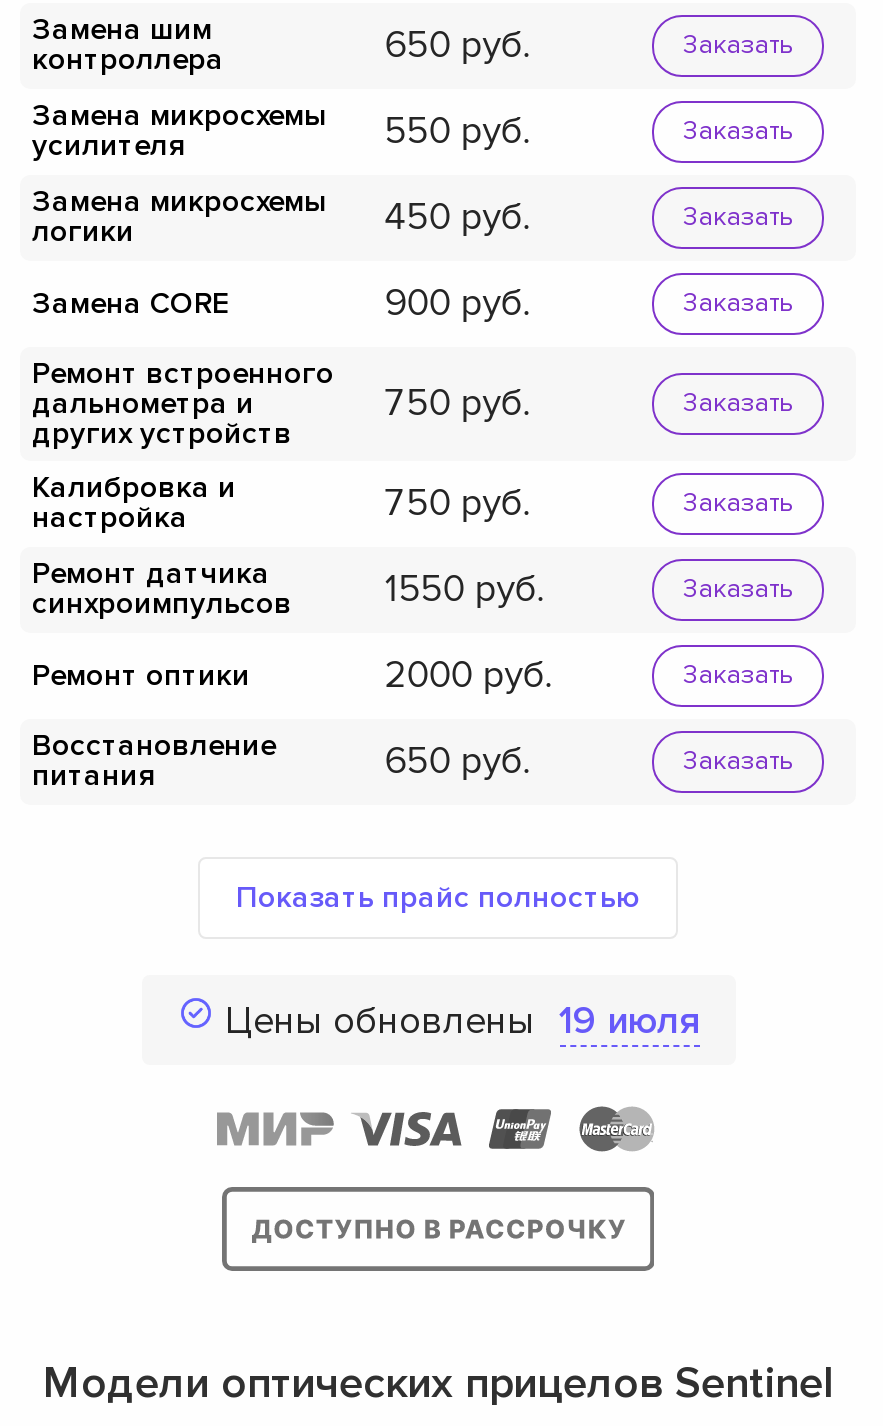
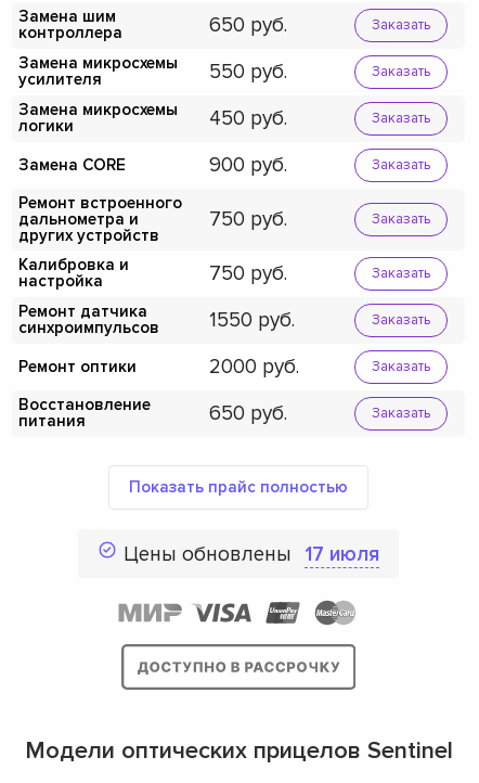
[225,999,699,1045] Цены обновлены 19 июля -> [124,542,379,567] Цены обновлены 17 июля

